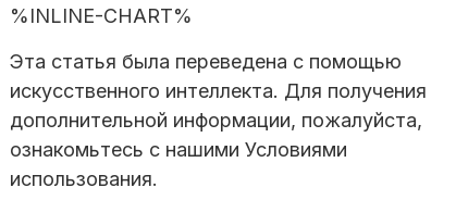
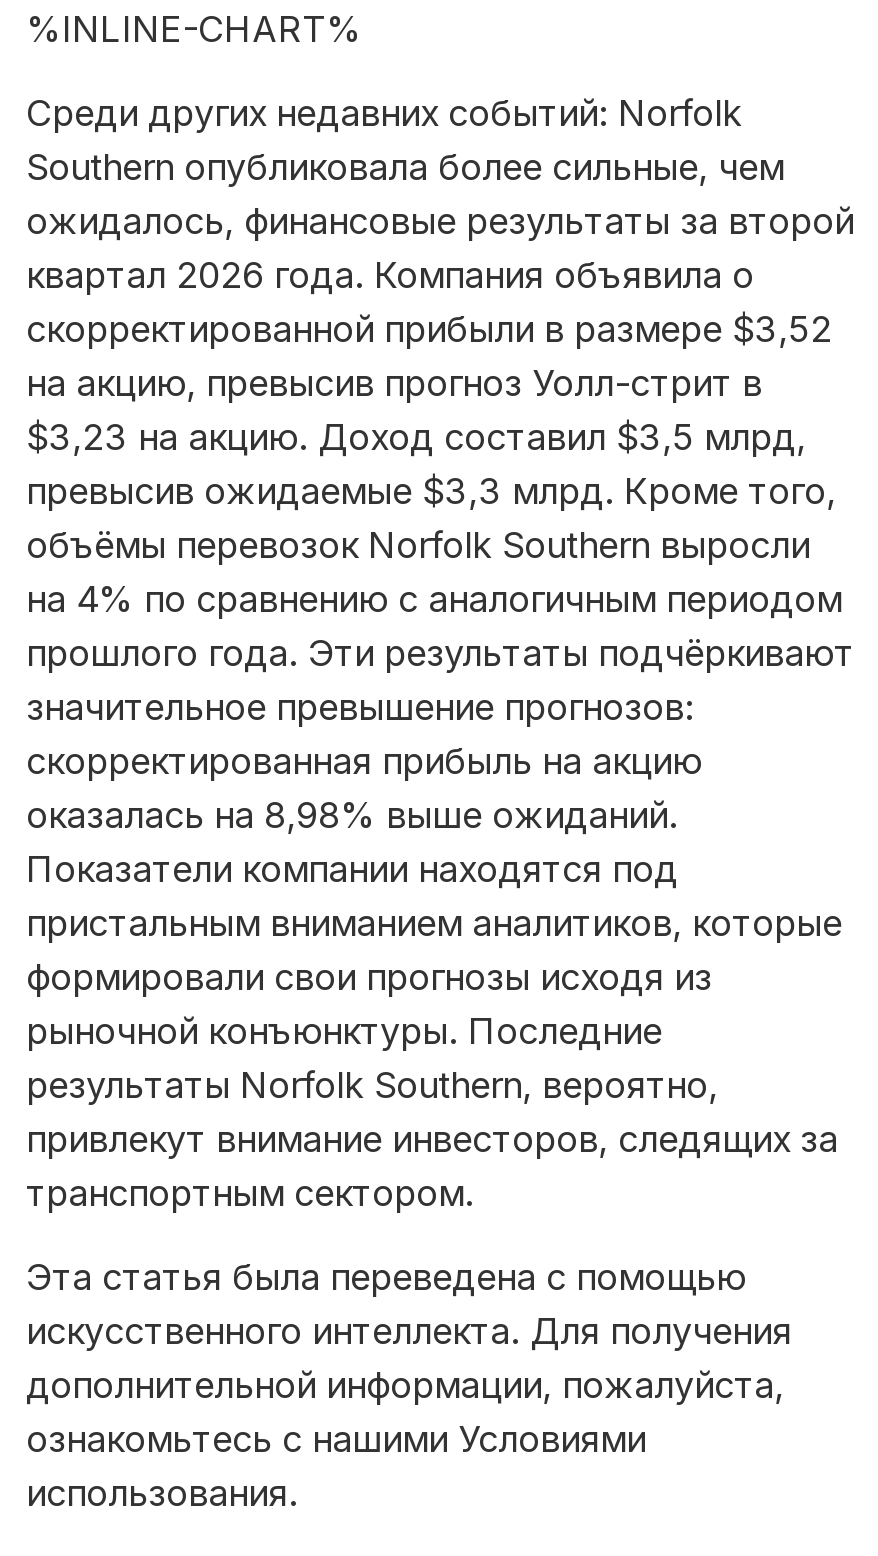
none -> [26,92,854,1214] Среди других недавних событий: Norfolk | Southern опубликовала более сильные, чем | ожидалось, финансовые результаты за второй | квартал 2026 года. Компания объявила о | скорректированной прибыли в размере $3,52 | на акцию, превысив прогноз Уолл-стрит в | $3,23 на акцию. Доход составил $3,5 млрд, | превысив ожидаемые $3,3 млрд. Кроме того, | объёмы перевозок Norfolk Southern выросли | на 4% по сравнению с аналогичным периодом | прошлого года. Эти результаты подчёркивают | значительное превышение прогнозов: | скорректированная прибыль на акцию | оказалась на 8,98% выше ожиданий. | Показатели компании находятся под | пристальным вниманием аналитиков, которые | формировали свои прогнозы исходя из | рыночной конъюнктуры. Последние | результаты Norfolk Southern, вероятно, | привлекут внимание инвесторов, следящих за | транспортным сектором.

